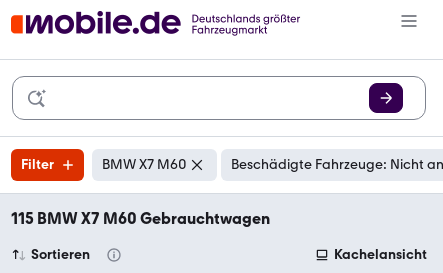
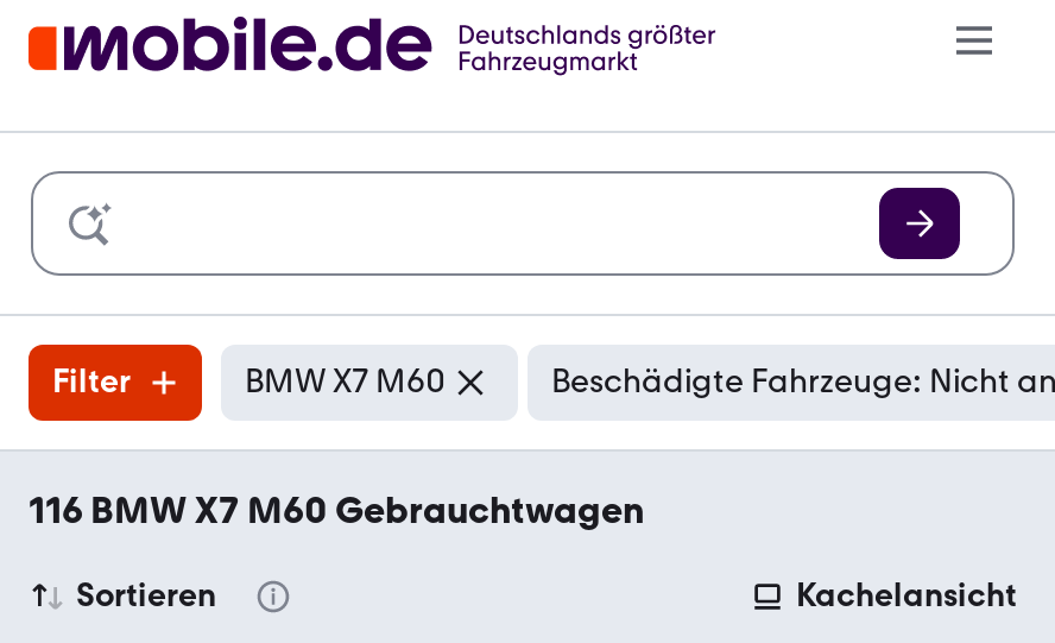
[11,209,270,228] 115 BMW X7 M60 Gebrauchtwagen -> [29,487,644,532] 116 BMW X7 M60 Gebrauchtwagen

